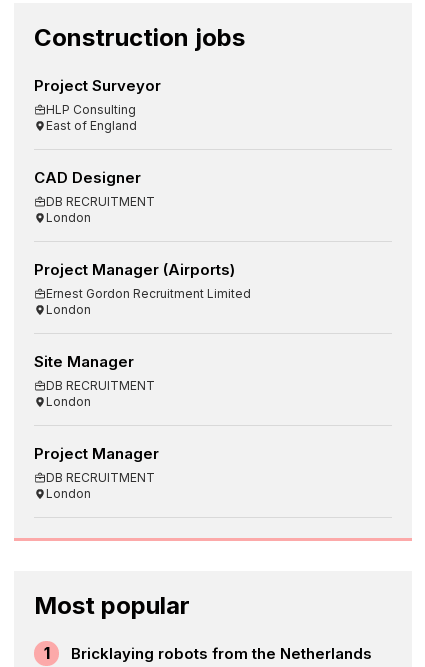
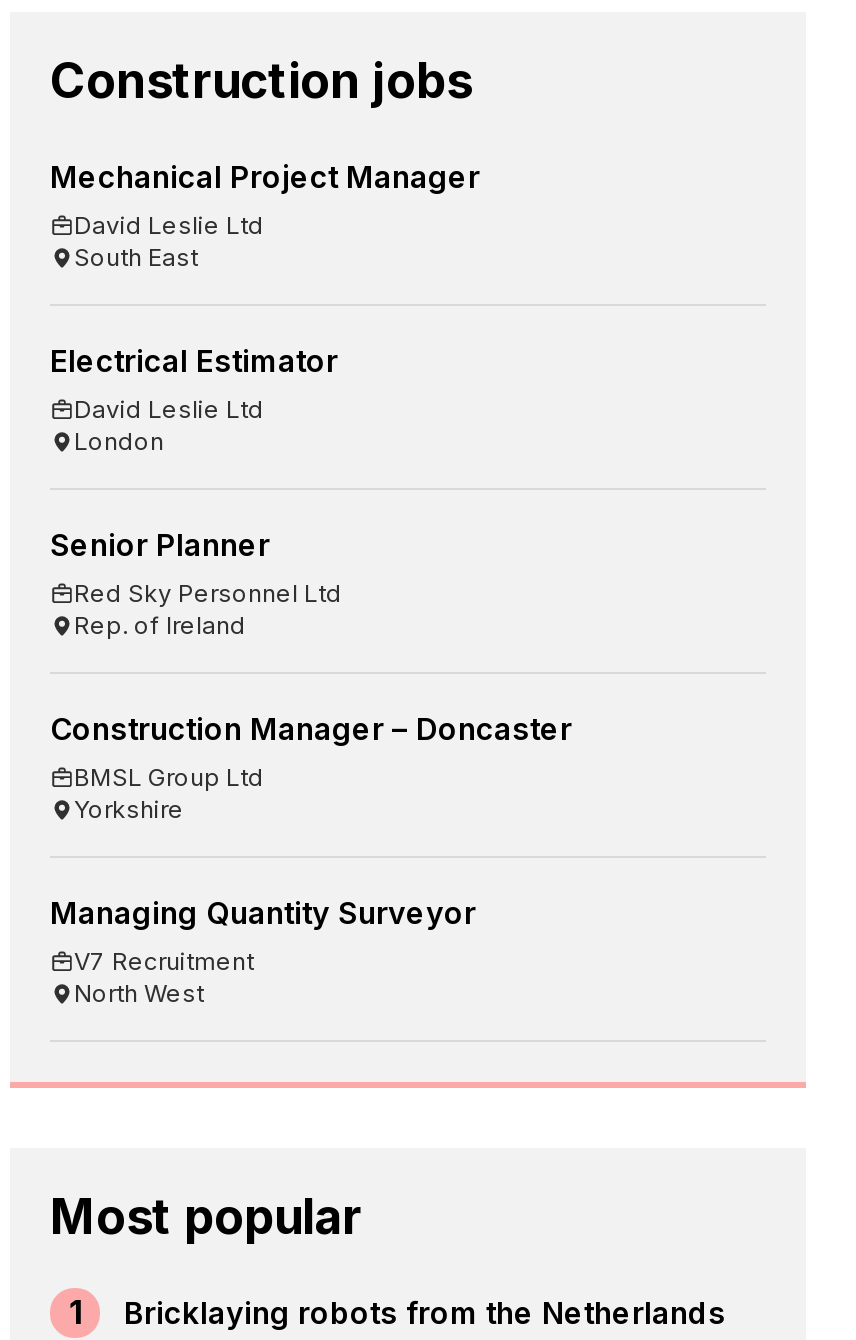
[34,75,161,132] Project Surveyor | HLP Consulting | East of England -> [50,157,480,271] Mechanical Project Manager | David Leslie Ltd | South East
[34,167,155,208] CAD Designer | DB RECRUITMENT -> [50,341,338,423] Electrical Estimator | David Leslie Ltd
[34,259,251,316] Project Manager (Airports) | Ernest Gordon Recruitment Limited | London -> [50,525,342,639] Senior Planner | Red Sky Personnel Ltd | Rep. of Ireland
[34,351,155,408] Site Manager | DB RECRUITMENT | London -> [50,709,572,823] Construction Manager – Doncaster | BMSL Group Ltd | Yorkshire
[34,443,159,500] Project Manager | DB RECRUITMENT | London -> [50,893,476,1007] Managing Quantity Surveyor | V7 Recruitment | North West

